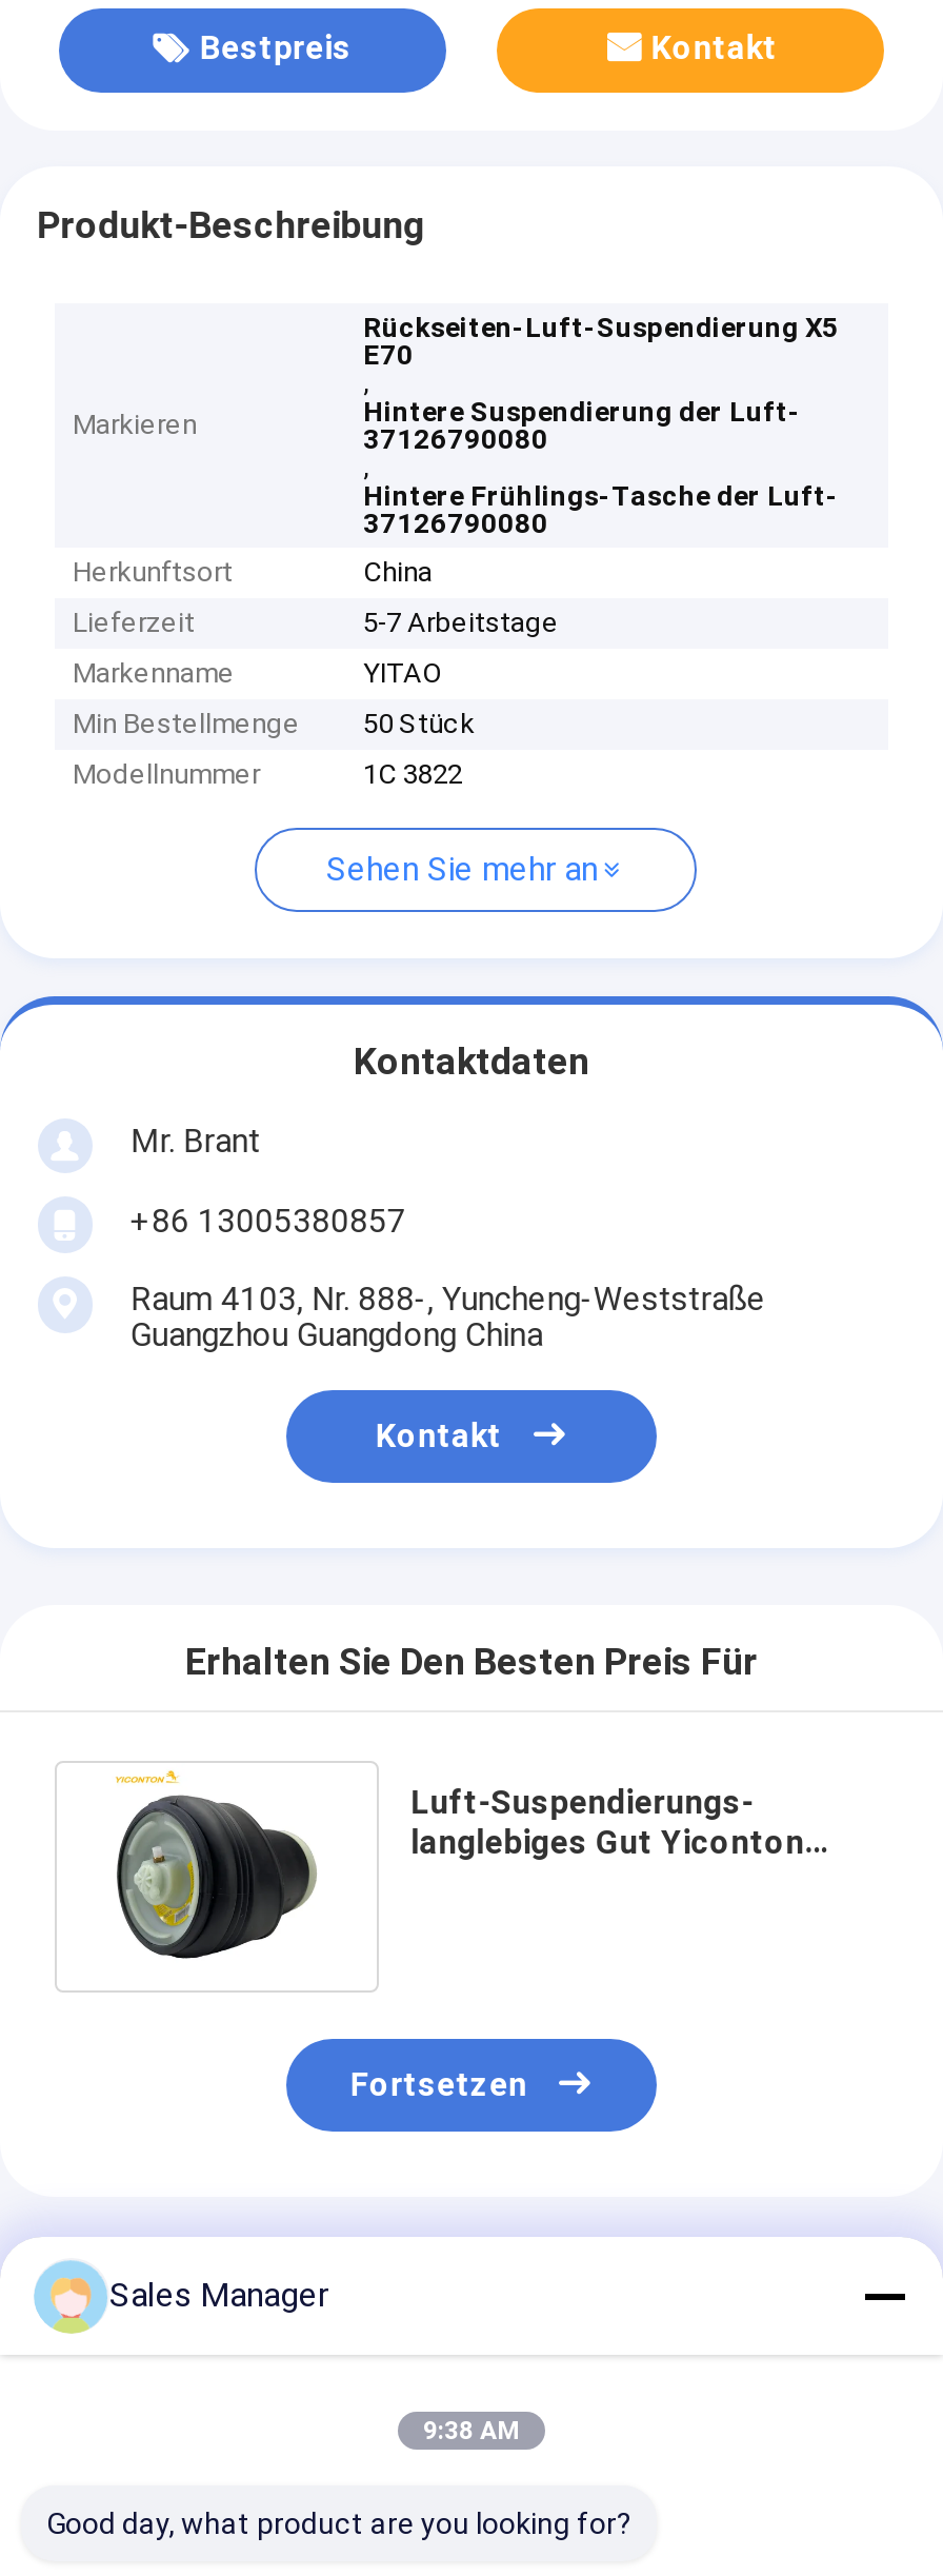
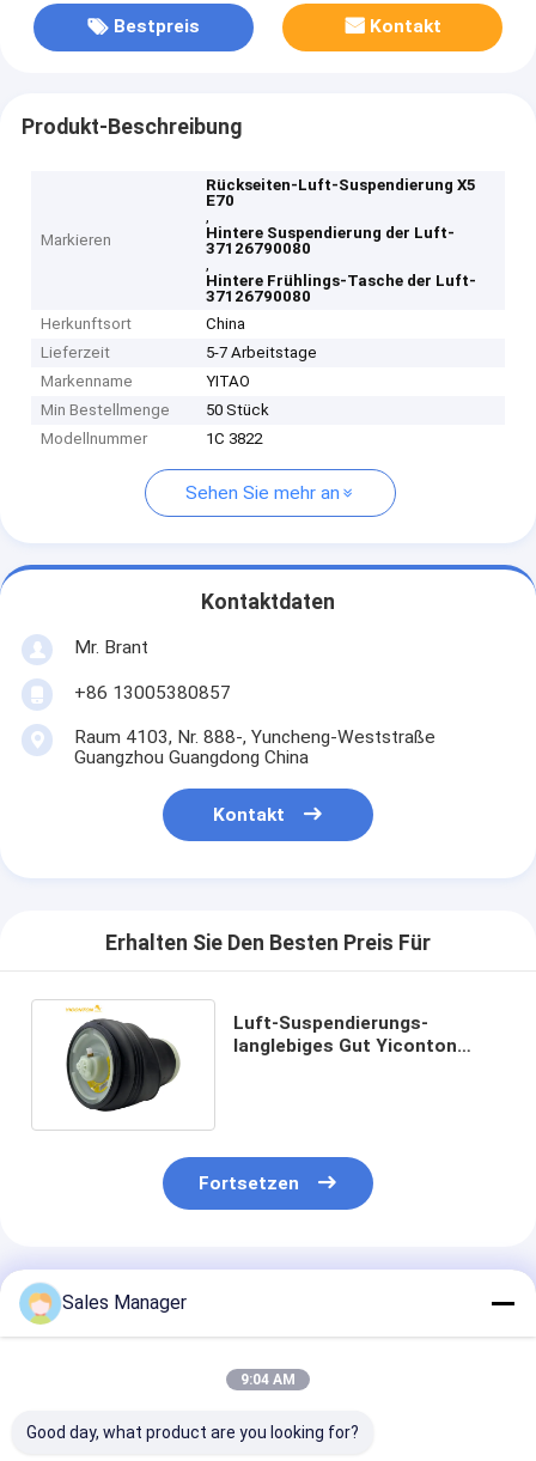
[423,2416,520,2445] 9:38 AM -> [240,1371,296,1388] 9:04 AM

